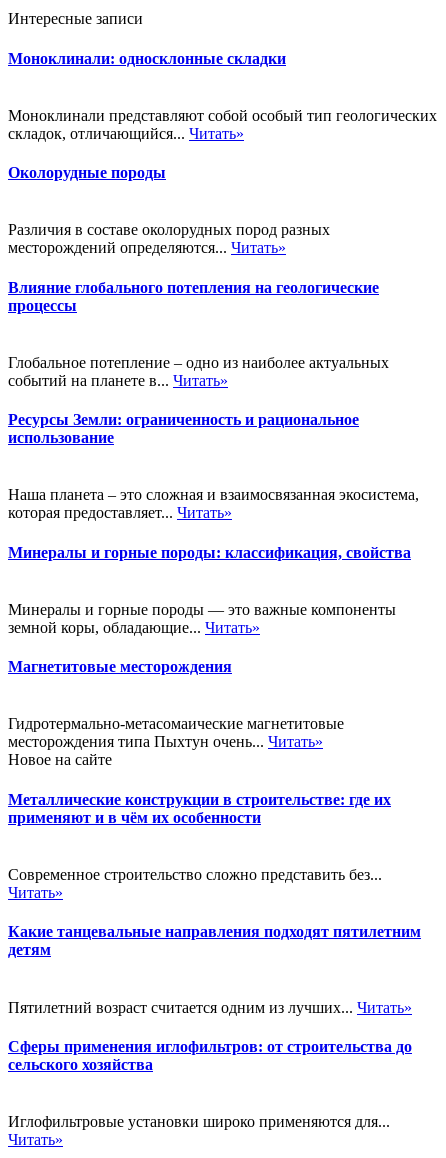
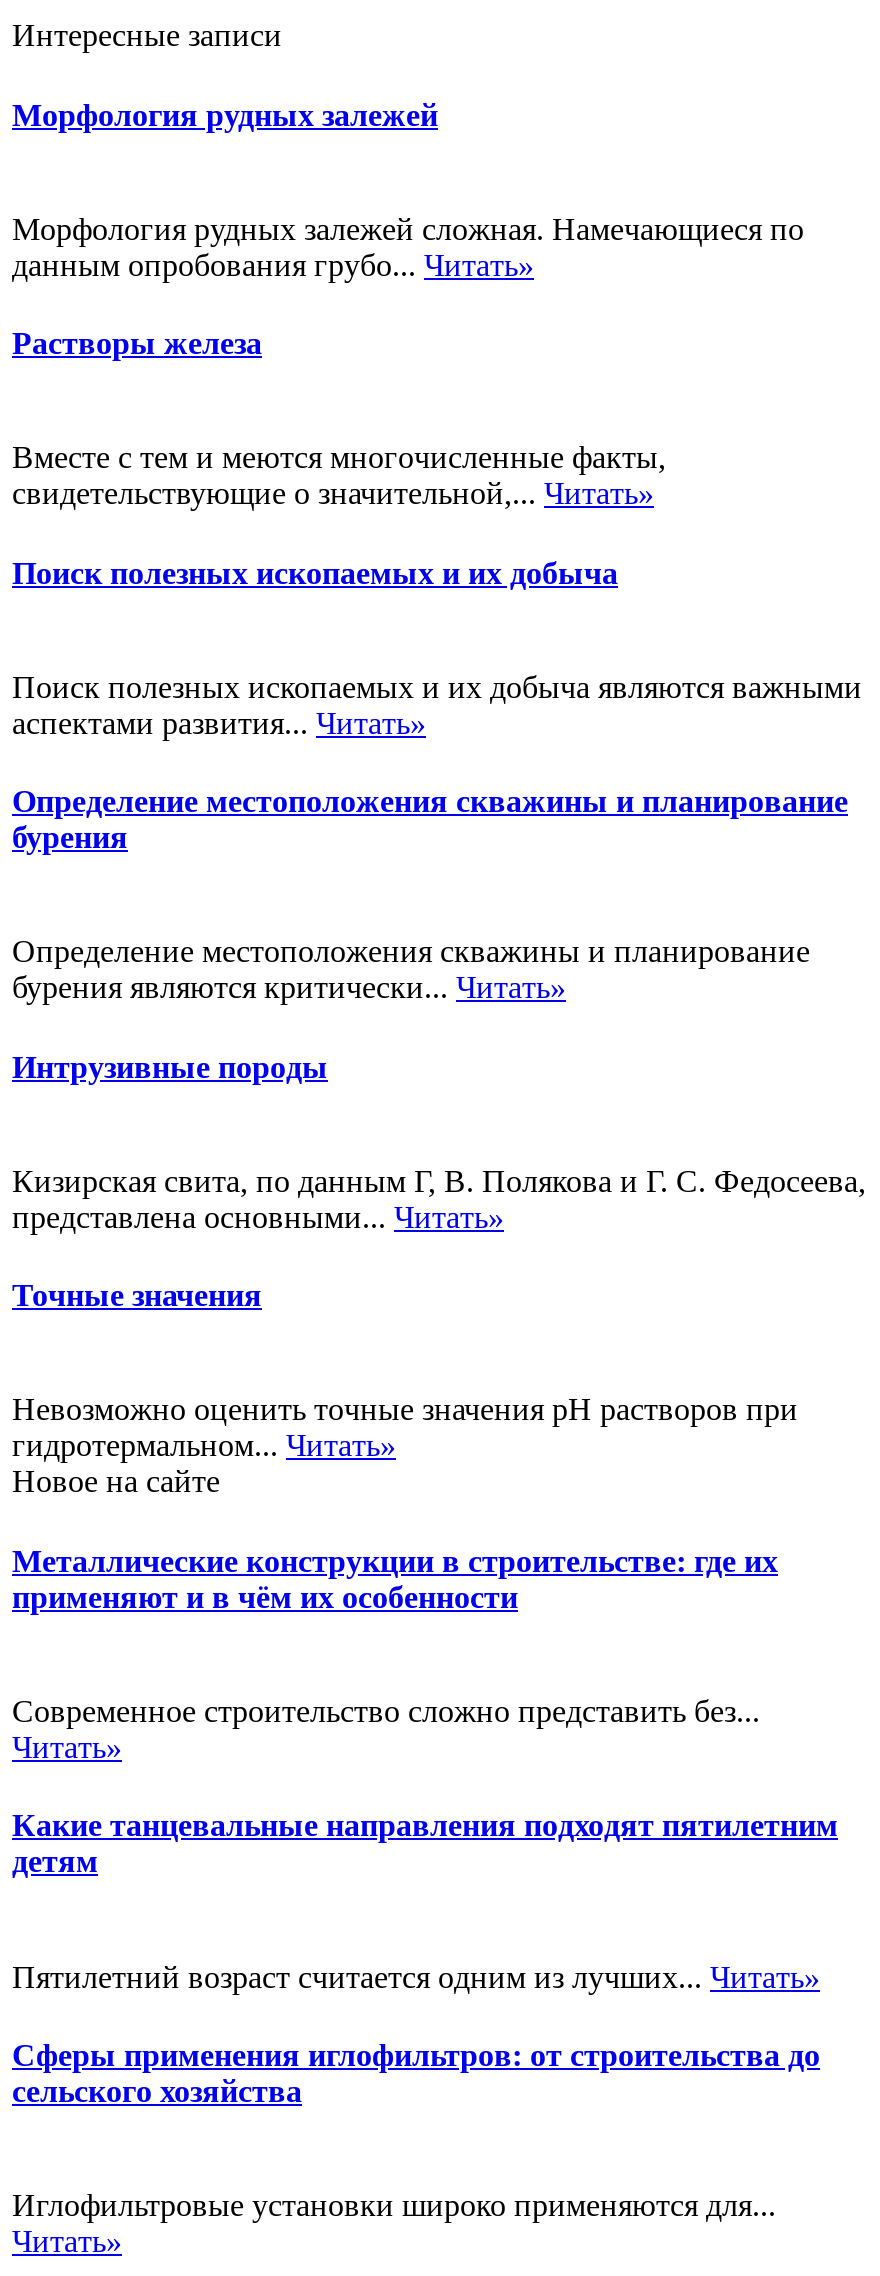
[8,49,286,66] Моноклинали: односклонные складки -> [12,97,438,131] Морфология рудных залежей
[8,107,437,142] Моноклинали представляют собой особый тип геологических | складок, отличающийся... Читать» -> [12,212,804,282] Морфология рудных залежей сложная. Намечающиеся по | данным опробования грубо... Читать»
[8,164,166,181] Околорудные породы -> [12,326,262,360] Растворы железа
[8,221,330,256] Различия в составе околорудных пород разных | месторождений определяются... Читать» -> [12,441,666,511] Вместе с тем и меются многочисленные факты, | свидетельствующие о значительной,... Читать»
[8,279,379,314] Влияние глобального потепления на геологические | процессы -> [12,555,618,589] Поиск полезных ископаемых и их добыча
[8,354,389,389] Глобальное потепление – одно из наиболее актуальных | событий на планете в... Читать» -> [12,670,862,740] Поиск полезных ископаемых и их добыча являются важными | аспектами развития... Читать»
[8,411,359,446] Ресурсы Земли: ограниченность и рациональное | использование -> [12,784,848,854] Определение местоположения скважины и планирование | бурения
[8,486,419,521] Наша планета – это сложная и взаимосвязанная экосистема, | которая предоставляет... Читать» -> [12,935,810,1005] Определение местоположения скважины и планирование | бурения являются критически... Читать»
[8,544,411,561] Минералы и горные породы: классификация, свойства -> [12,1049,328,1083] Интрузивные породы
[8,601,396,636] Минералы и горные породы — это важные компоненты | земной коры, обладающие... Читать» -> [12,1164,866,1234] Кизирская свита, по данным Г, В. Полякова и Г. С. Федосеева, | представлена основными... Читать»
[8,658,232,675] Магнетитовые месторождения -> [12,1278,262,1312] Точные значения
[8,715,344,750] Гидротермально-метасомаические магнетитовые | месторождения типа Пыхтун очень... Читать» -> [12,1393,798,1463] Невозможно оценить точные значения рН растворов при | гидротермальном... Читать»

